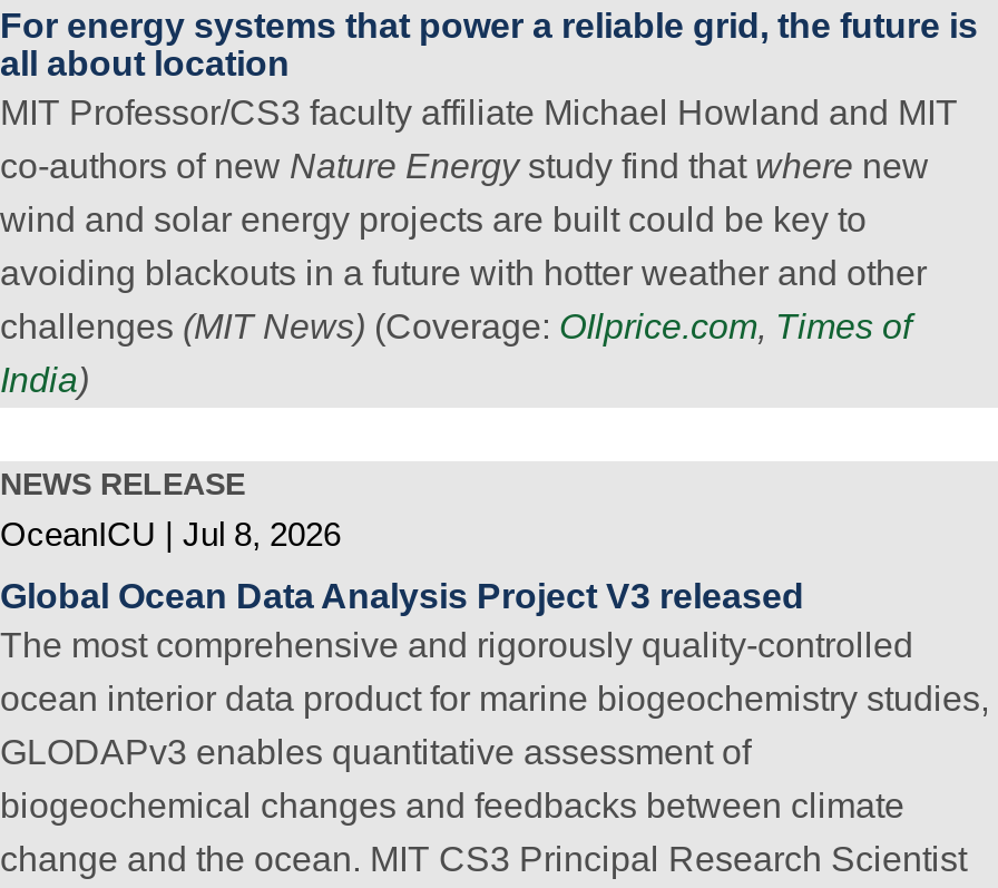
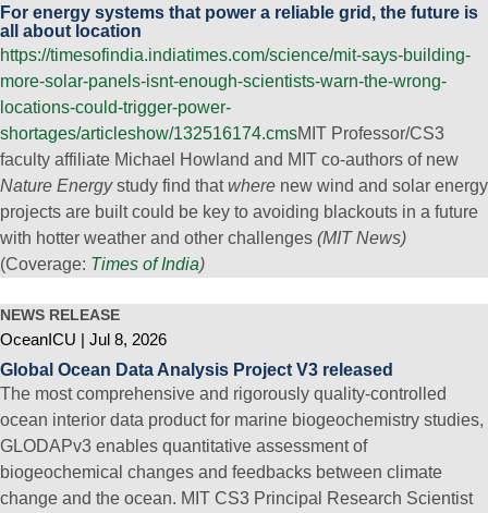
[0,93,958,399] MIT Professor/CS3 faculty affiliate Michael Howland and MIT | co-authors of new Nature Energy study find that where new | wind and solar energy projects are built could be key to | avoiding blackouts in a future with hotter weather and other | challenges (MIT News) (Coverage: OIlprice.com, Times of | India) -> [0,46,488,273] https://timesofindia.indiatimes.com/science/mit-says-building- | more-solar-panels-isnt-enough-scientists-warn-the-wrong- | locations-could-trigger-power- | shortages/articleshow/132516174.cmsMIT Professor/CS3 | faculty affiliate Michael Howland and MIT co-authors of new | Nature Energy study find that where new wind and solar energy | projects are built could be key to avoiding blackouts in a future | with hotter weather and other challenges (MIT News) | (Coverage: Times of India)

